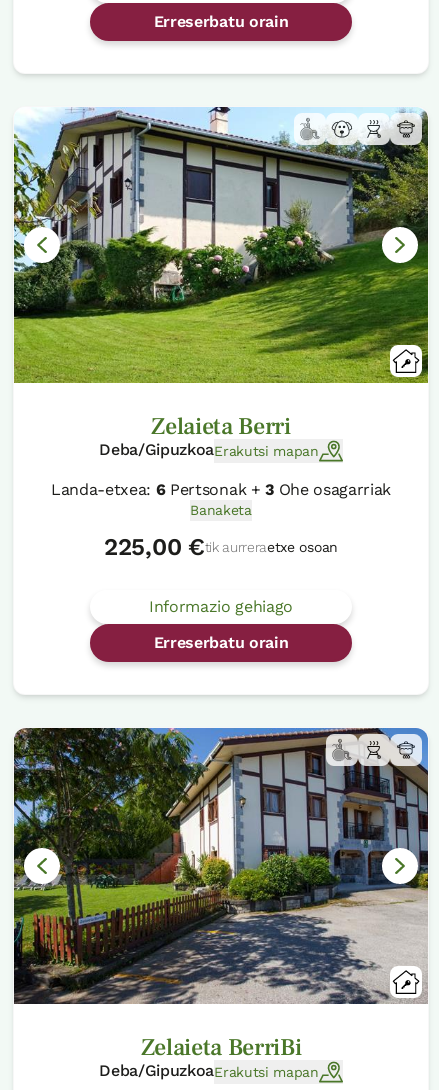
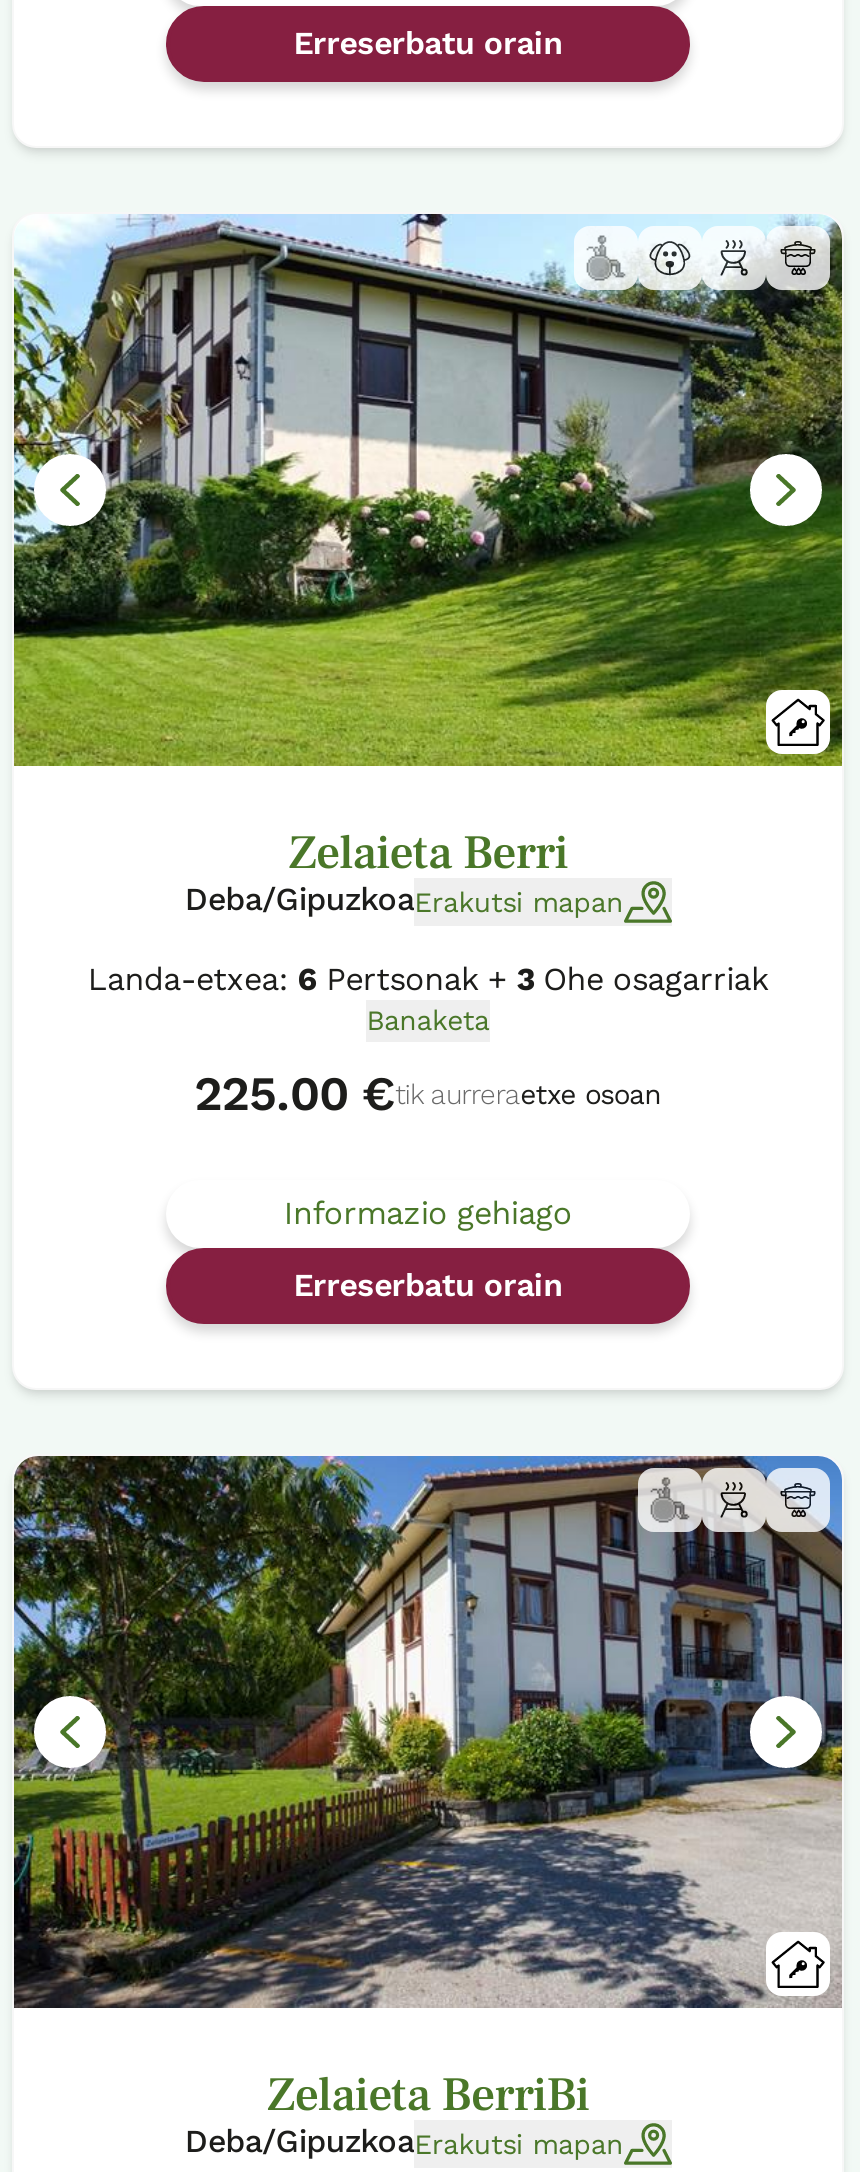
[104,533,338,561] 225,00 €tik aurreraetxe osoan -> [194,1067,662,1123] 225.00 €tik aurreraetxe osoan

